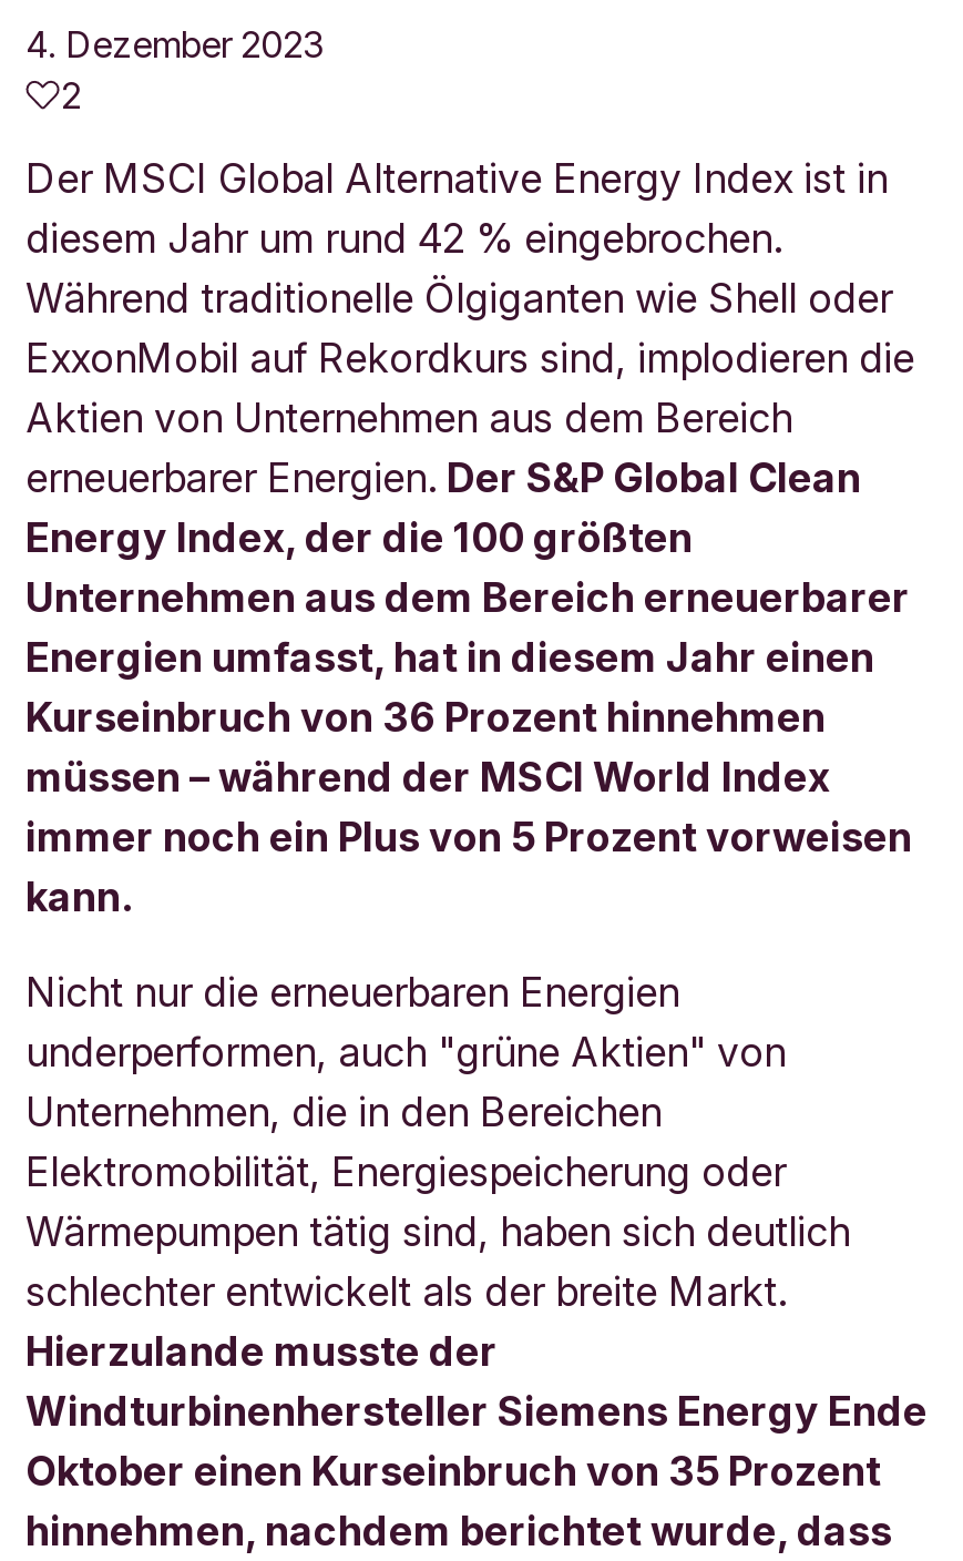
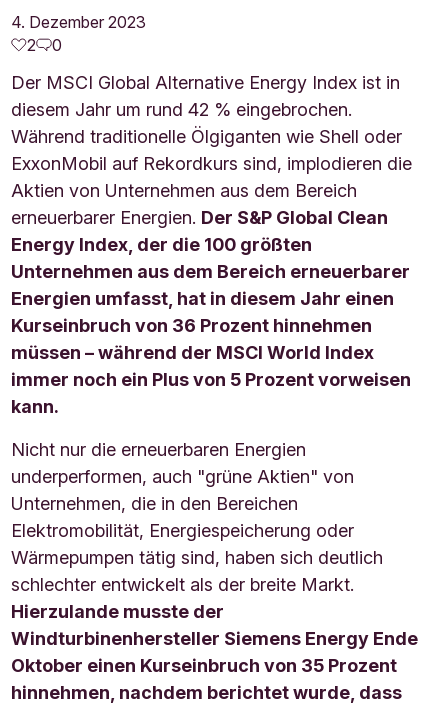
none -> [52,35,62,55] 0

